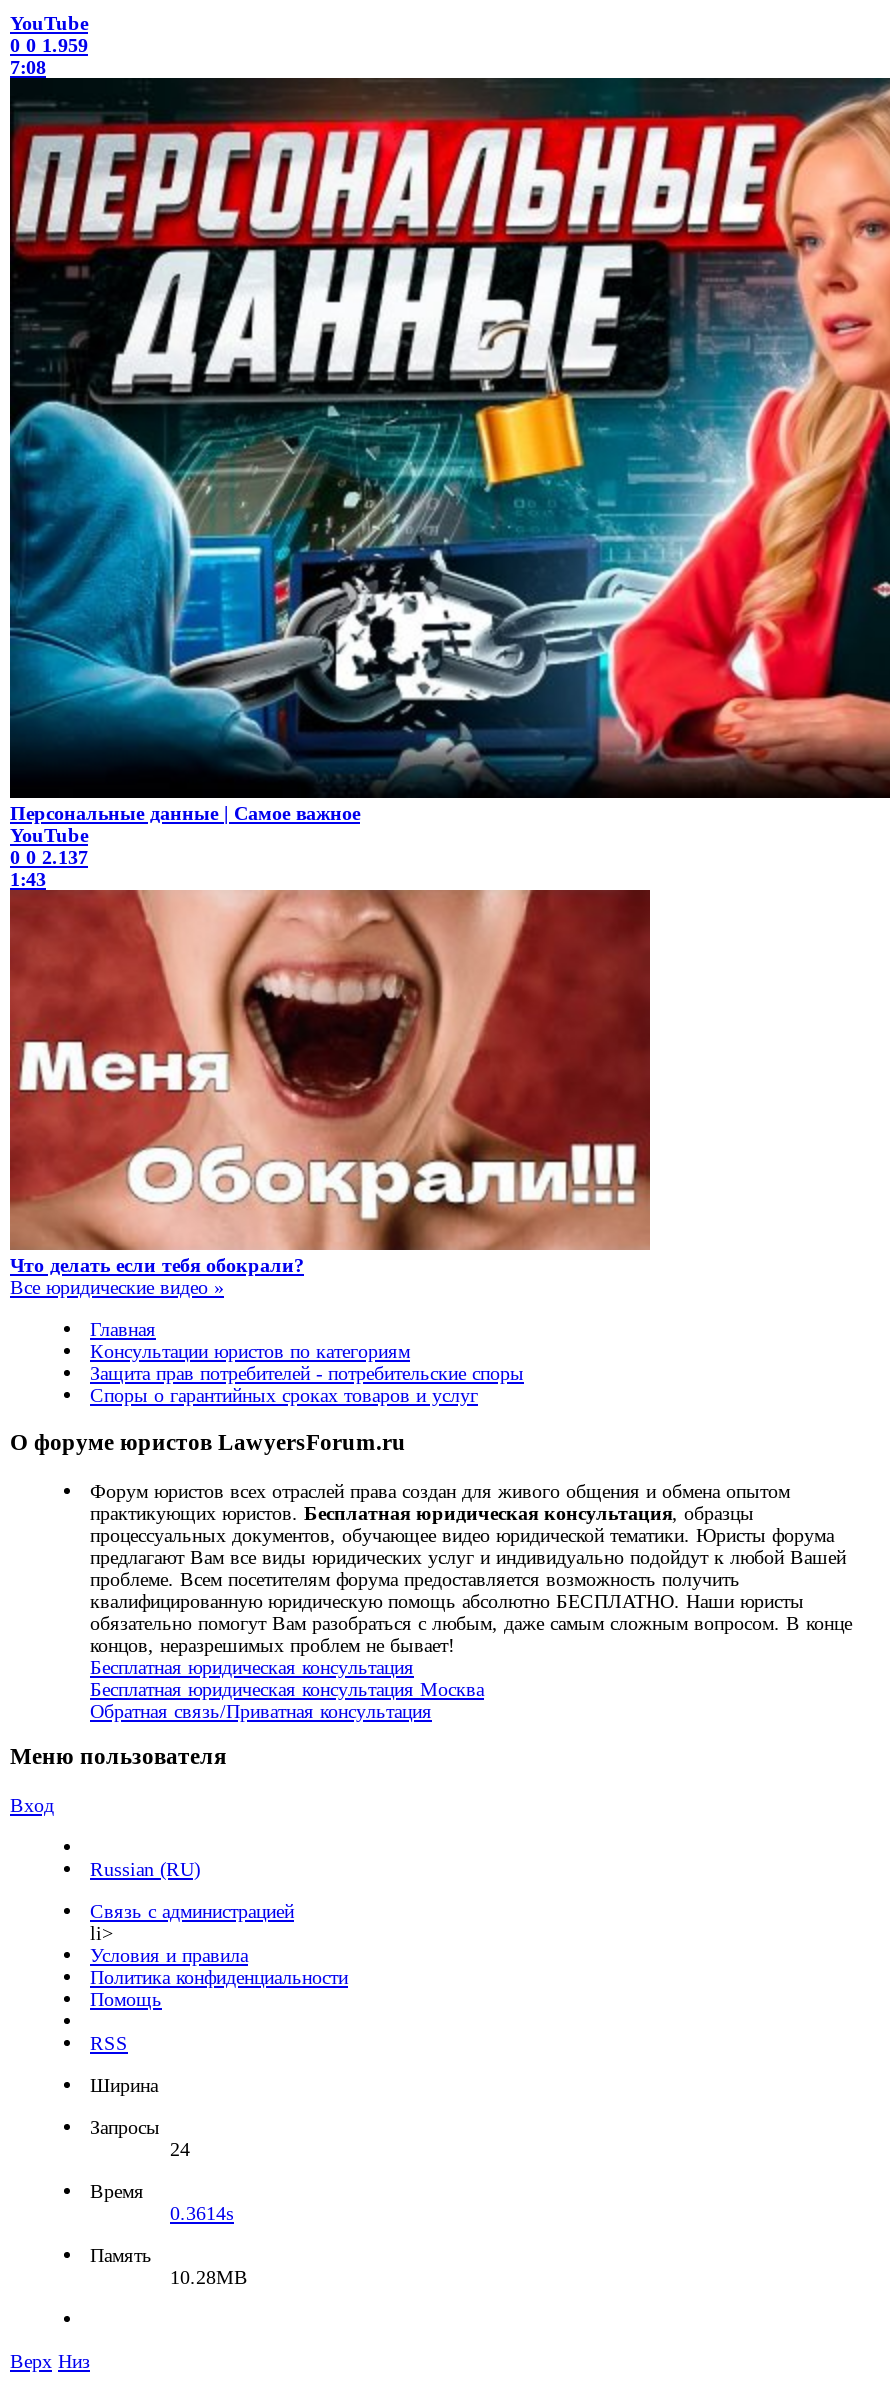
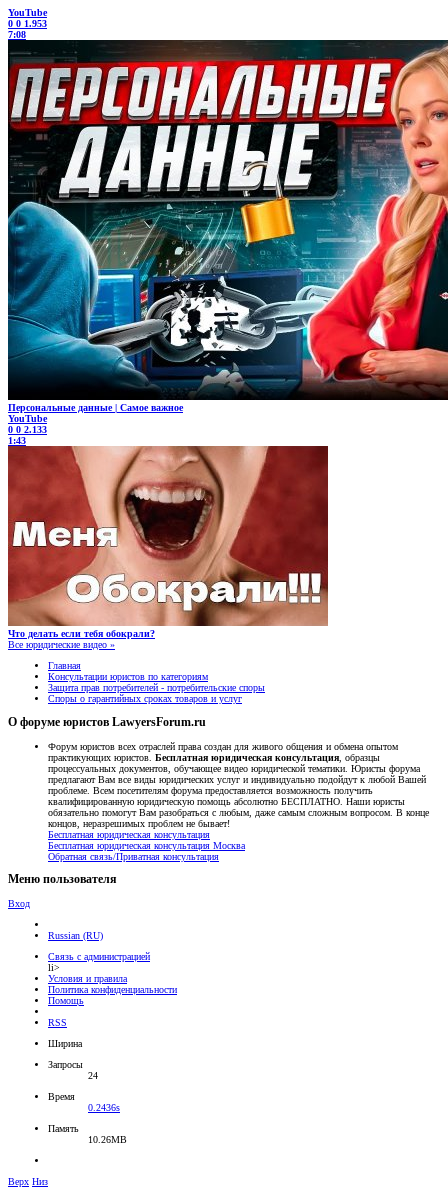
[10,35,88,57] 001.959 -> [8,18,47,29] 001.953
[10,847,88,869] 002.137 -> [8,424,47,435] 002.133
[170,2202,234,2224] 0.3614s -> [88,1102,120,1113] 0.2436s
[170,2266,248,2288] 10.28MB -> [88,1134,127,1145] 10.26MB

